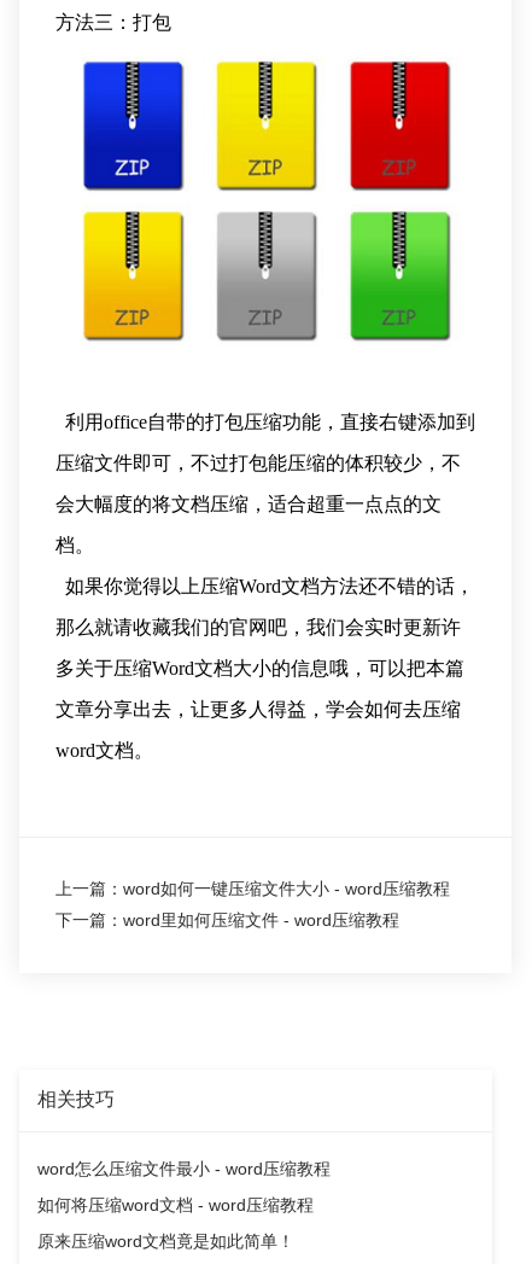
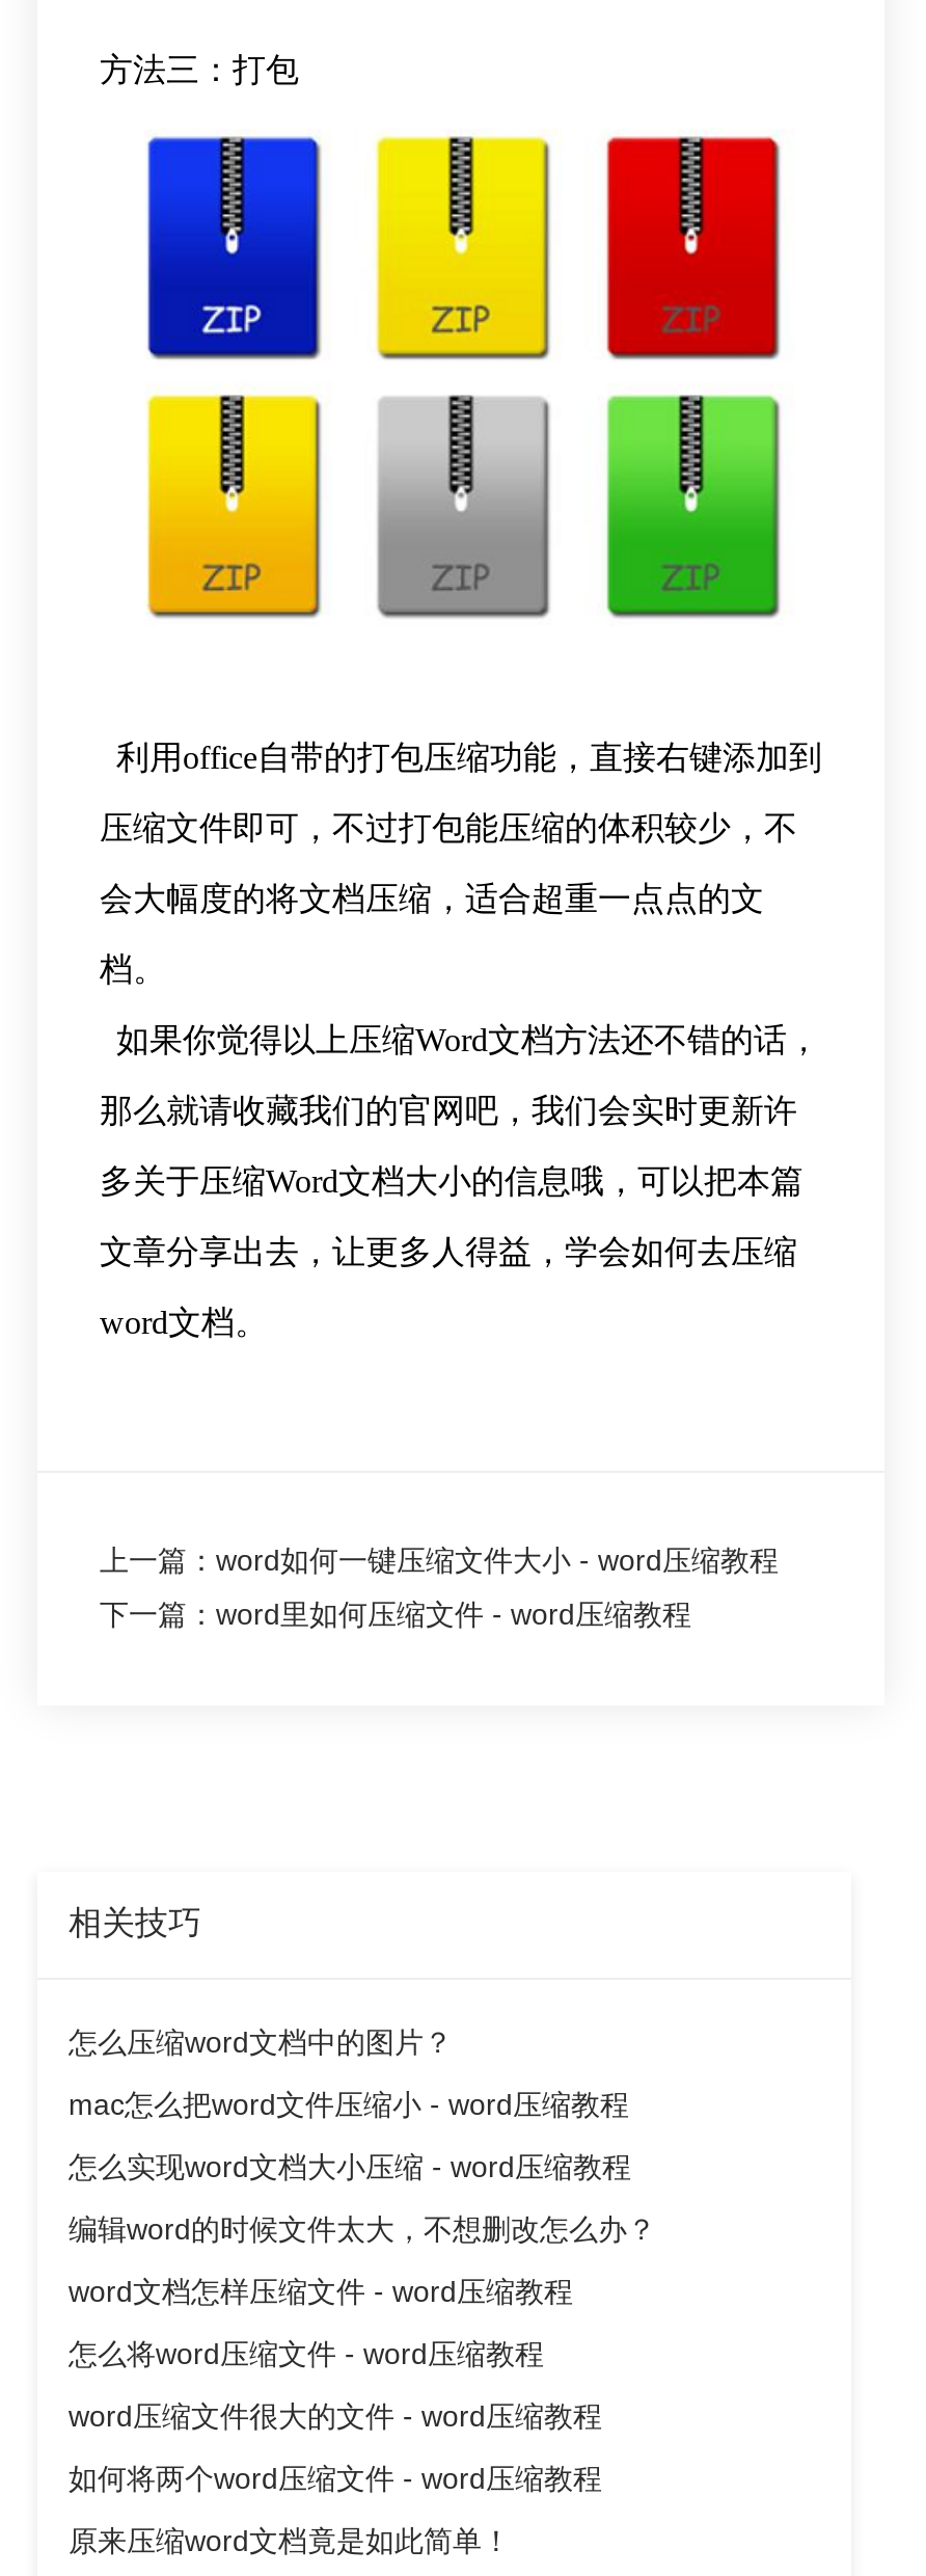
[37,1159,331,1215] word怎么压缩文件最小 - word压缩教程 | 如何将压缩word文档 - word压缩教程 -> [69,2026,656,2495] 怎么压缩word文档中的图片？ | mac怎么把word文件压缩小 - word压缩教程 | 怎么实现word文档大小压缩 - word压缩教程 | 编辑word的时候文件太大，不想删改怎么办？ | word文档怎样压缩文件 - word压缩教程 | 怎么将word压缩文件 - word压缩教程 | word压缩文件很大的文件 - word压缩教程 | 如何将两个word压缩文件 - word压缩教程

